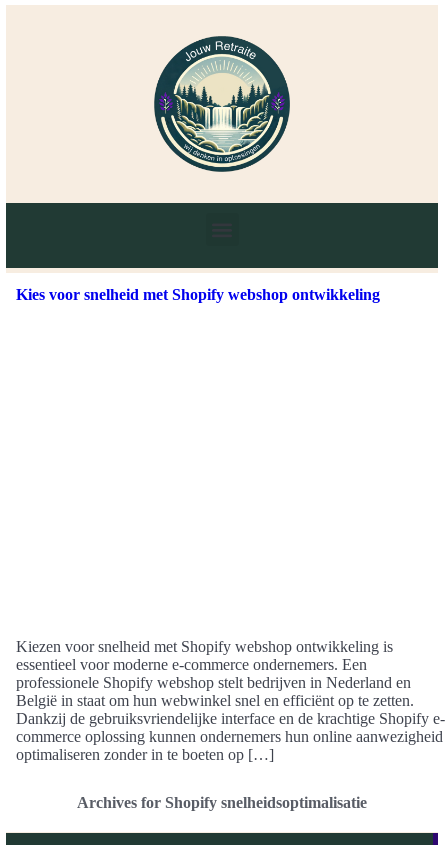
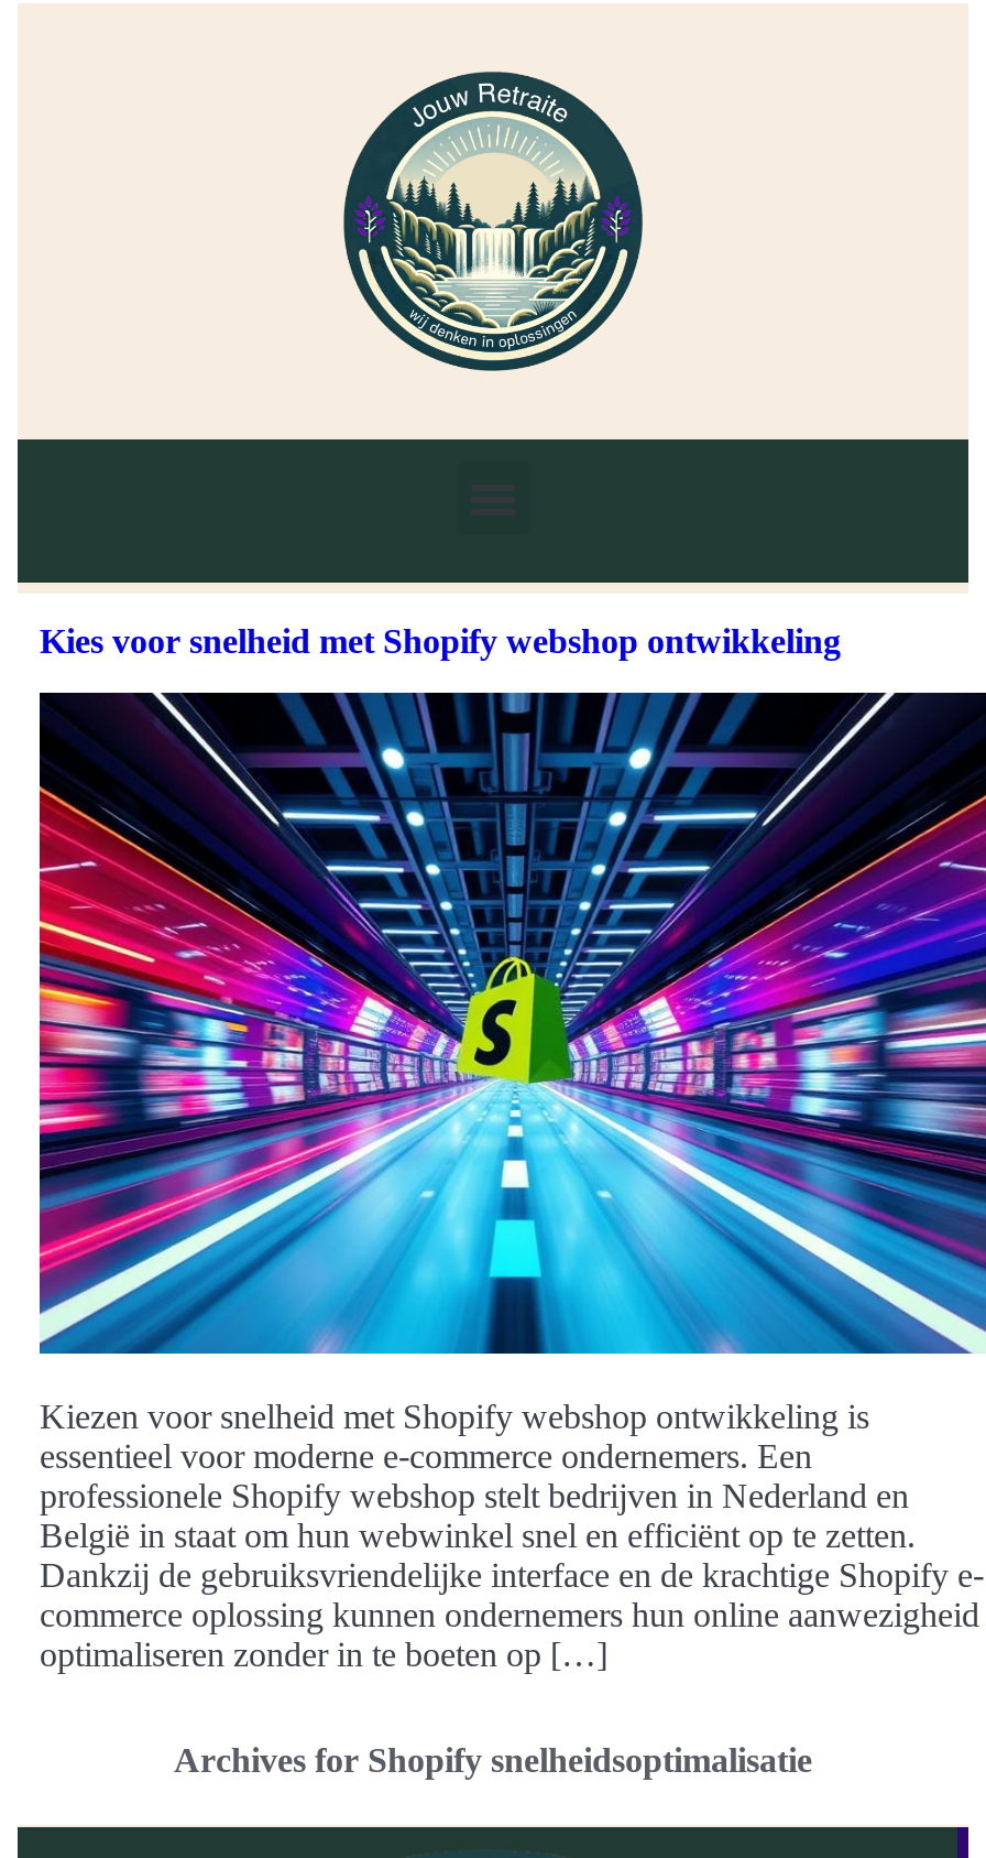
none -> [37,691,979,1356] [image]

